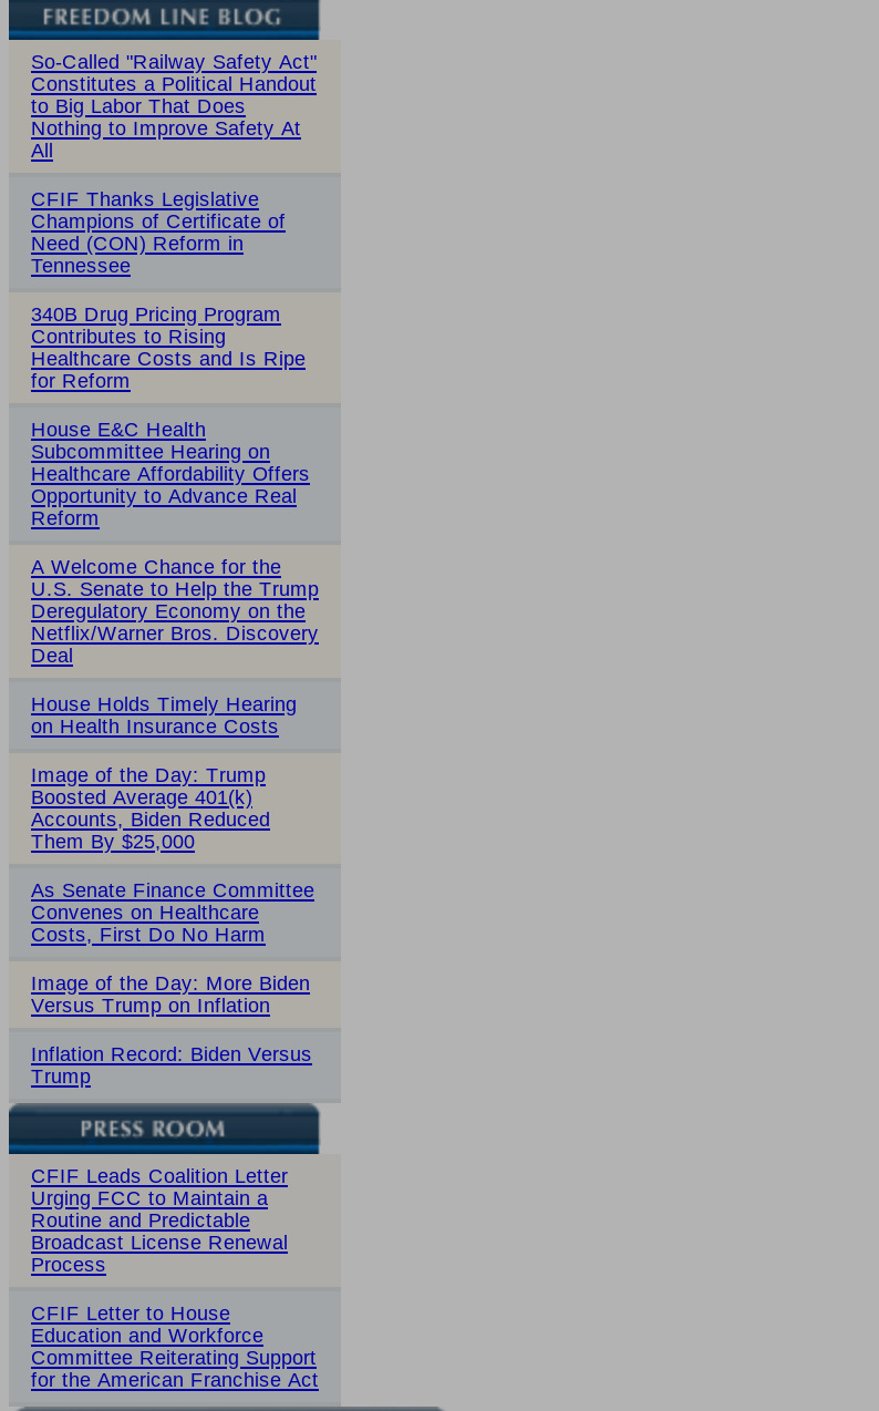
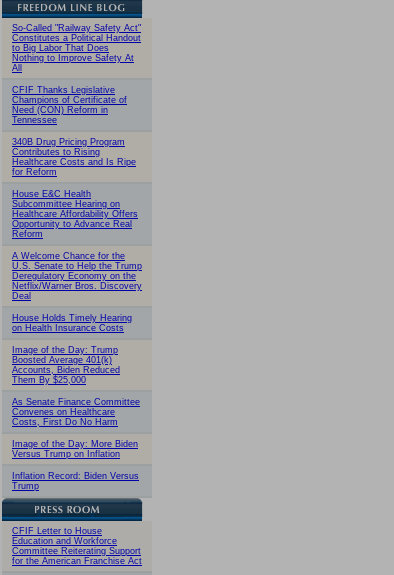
[31,1165,288,1276] CFIF Leads Coalition Letter | Urging FCC to Maintain a | Routine and Predictable | Broadcast License Renewal | Process -> none

